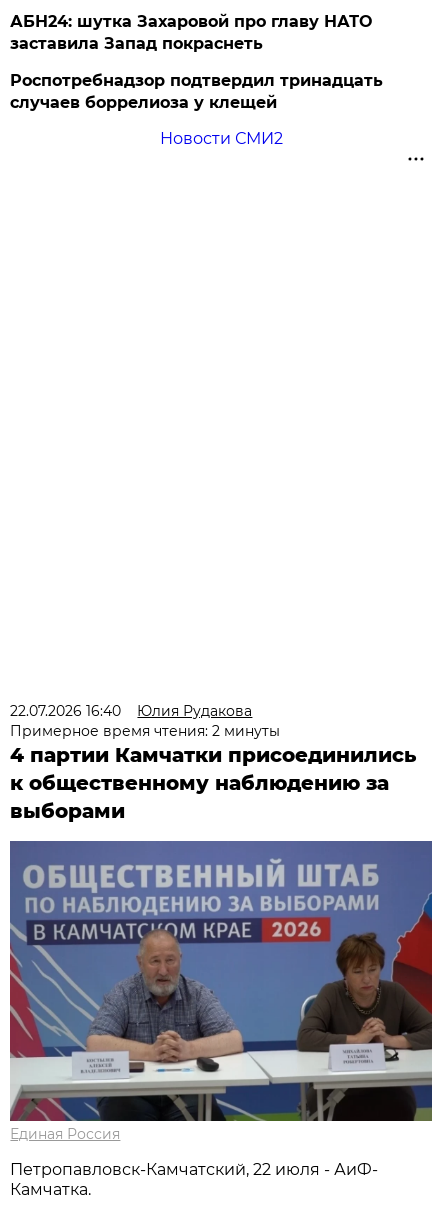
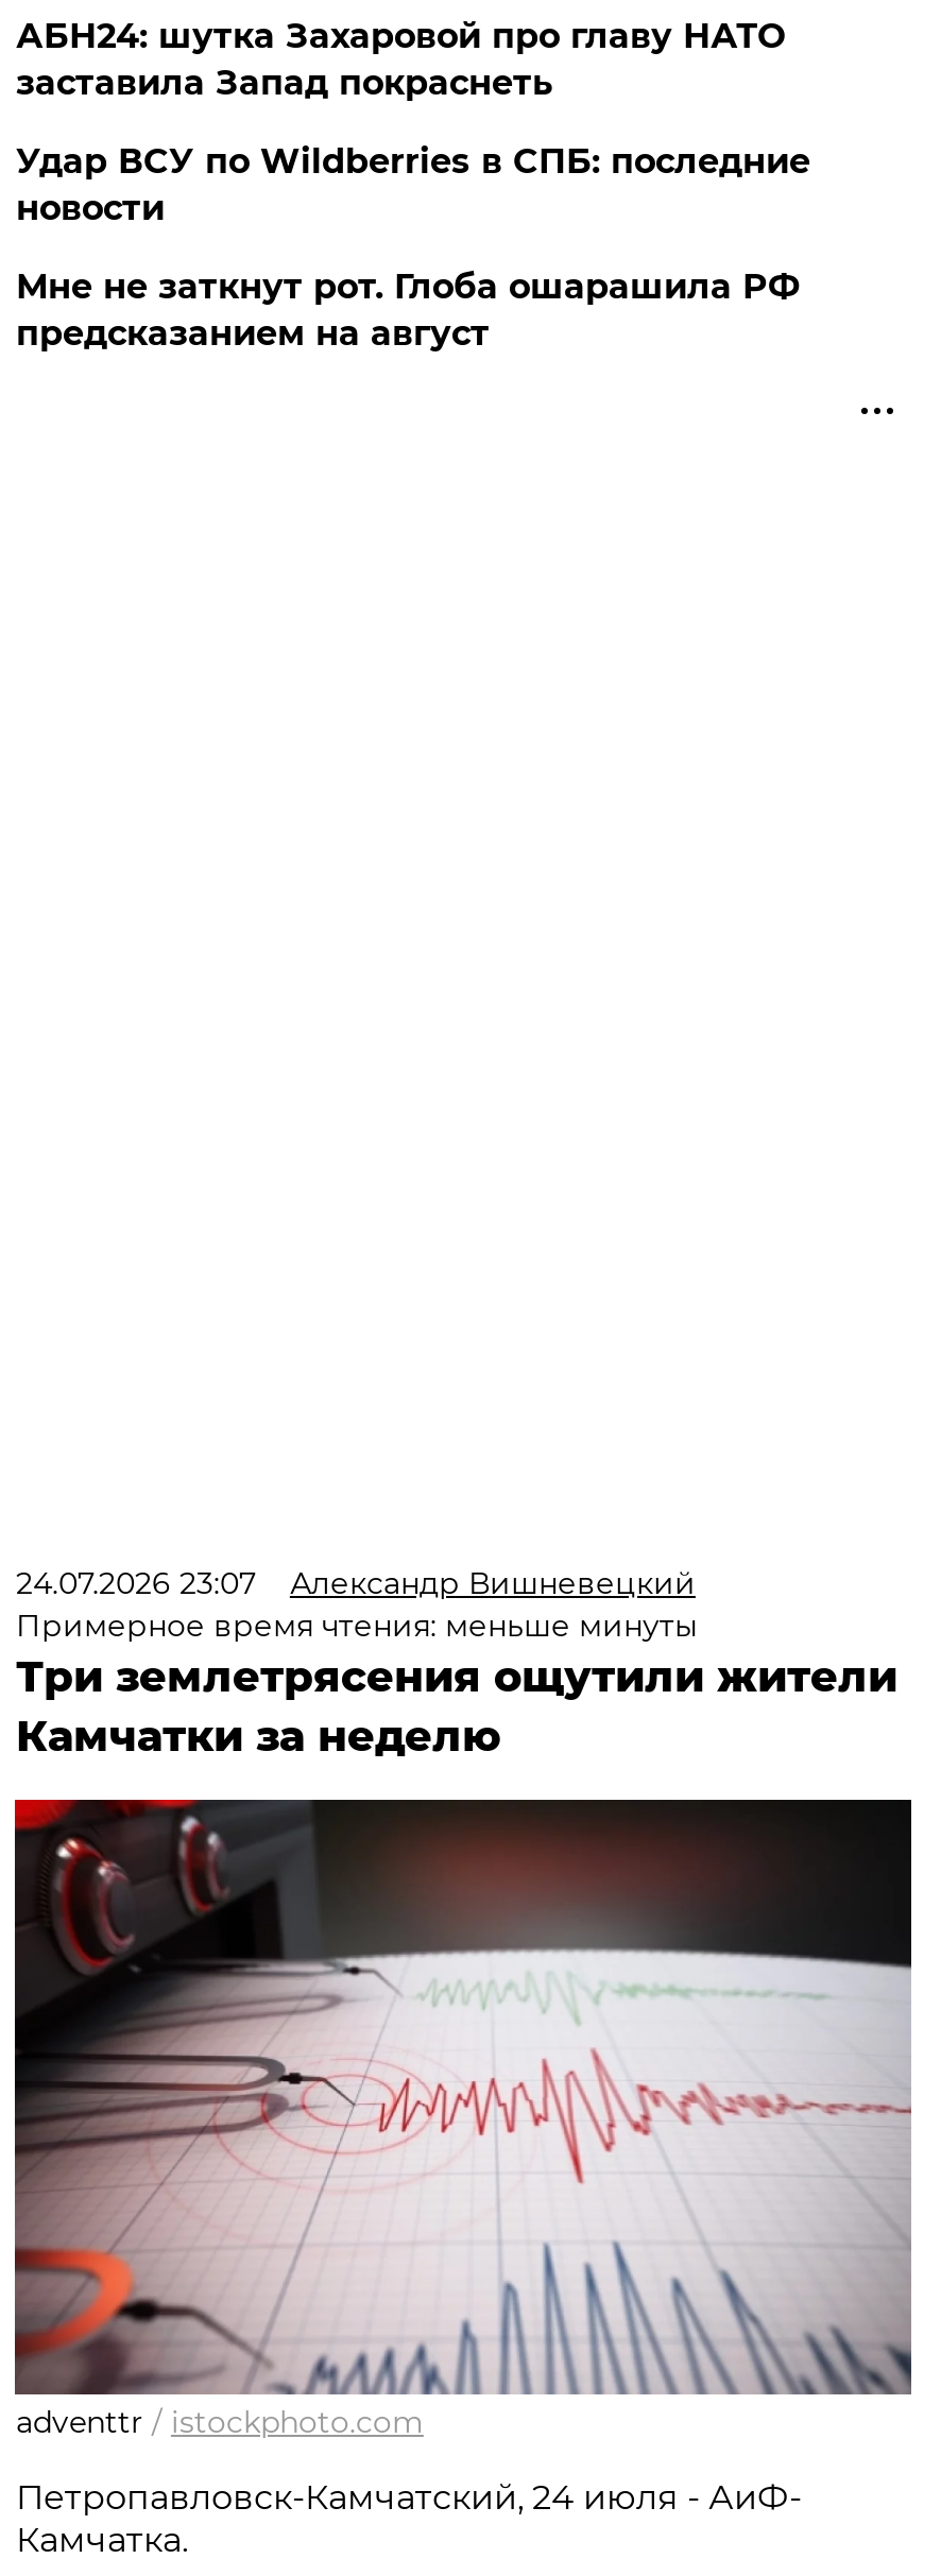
[10,71,383,112] Роспотребнадзор подтвердил тринадцать | случаев боррелиоза у клещей -> [16,141,810,228] Удар ВСУ по Wildberries в СПБ: последние | новости
[160,129,283,148] Новости СМИ2 -> [16,267,800,354] Мне не заткнут рот. Глоба ошарашила РФ | предсказанием на август
[10,702,416,823] 22.07.2026 16:40 | Юлия Рудакова | Примерное время чтения: 2 минуты | 4 партии Камчатки присоединились | к общественному наблюдению за | выборами -> [16,1564,897,1762] 24.07.2026 23:07 | Александр Вишневецкий | Примерное время чтения: меньше минуты | Три землетрясения ощутили жители | Камчатки за неделю
[9,840,433,1143] [image] | Единая Россия -> [13,1798,913,2441] [image] | adventtr / istockphoto.com
[10,1160,378,1179] Петропавловск-Камчатский, 22 июля - АиФ- -> [16,2477,802,2518] Петропавловск-Камчатский, 24 июля - АиФ-

